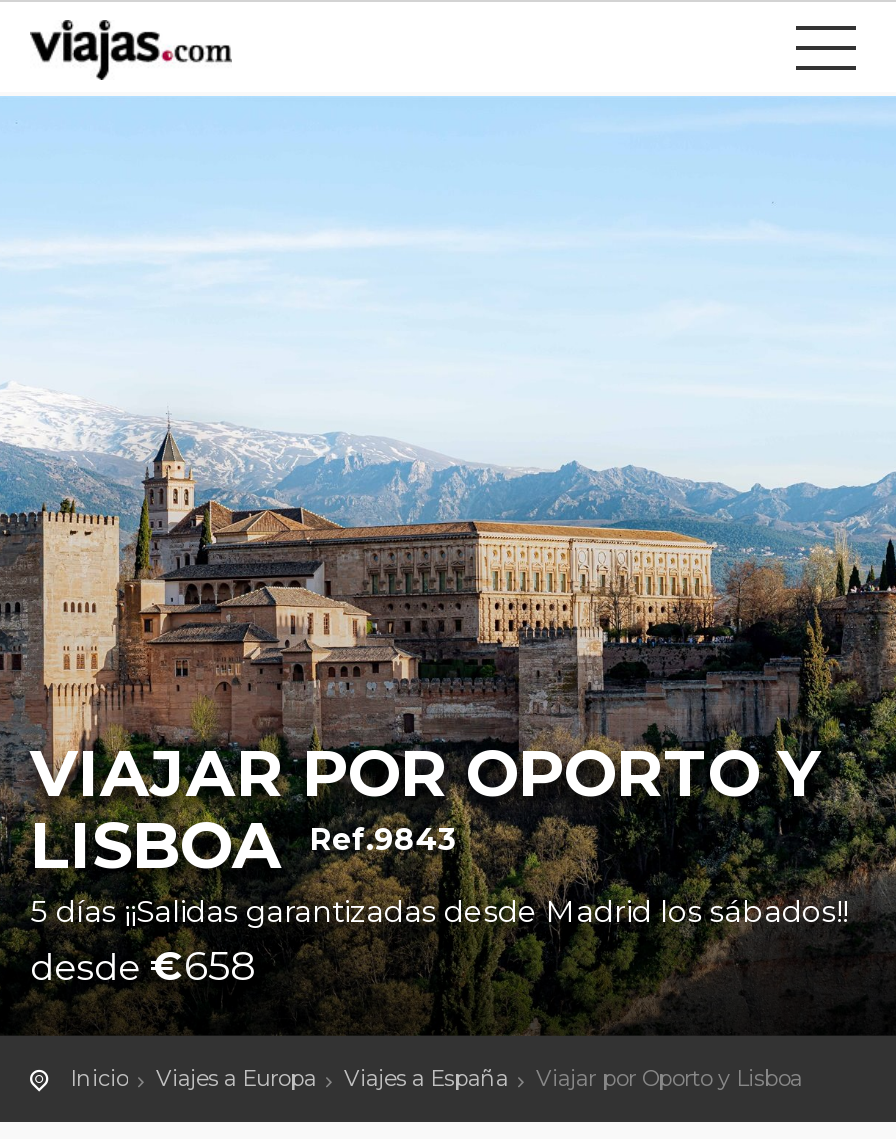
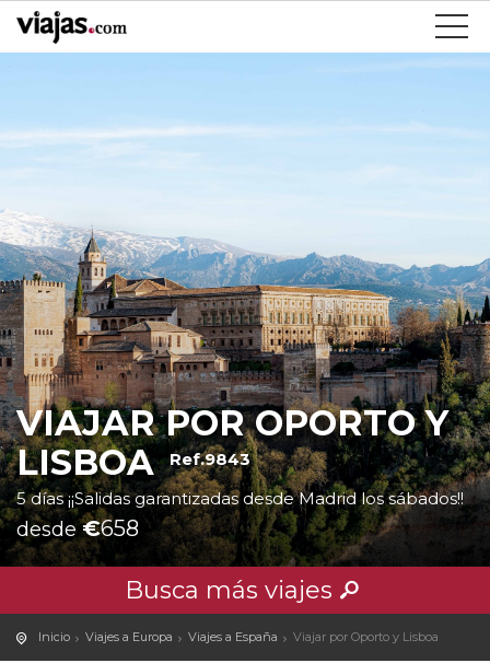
none -> [124,575,332,605] Busca más viajes

